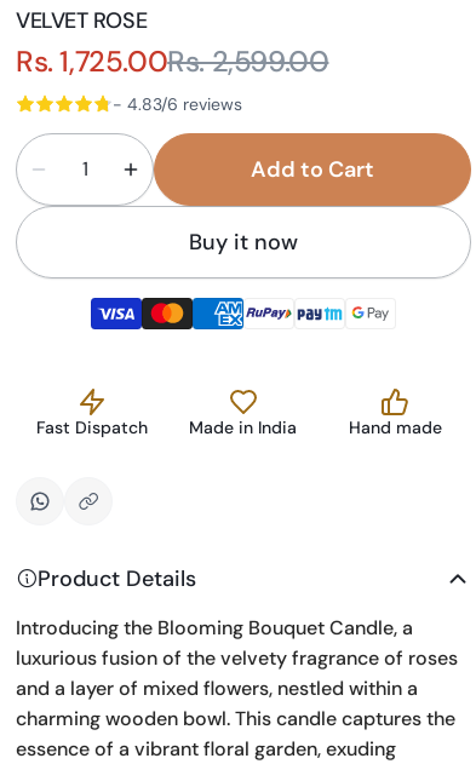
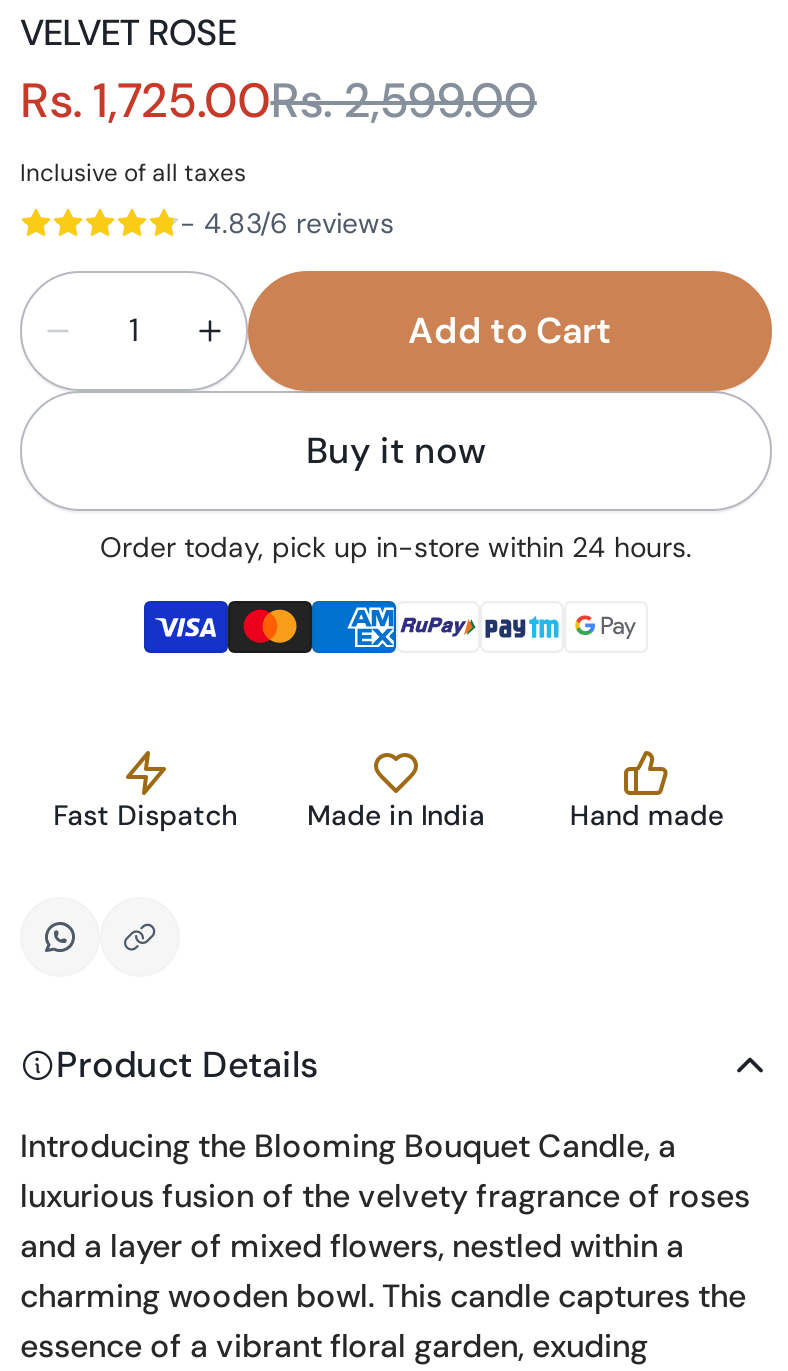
none -> [20,157,246,189] Inclusive of all taxes
none -> [100,529,692,565] Order today, pick up in-store within 24 hours.

